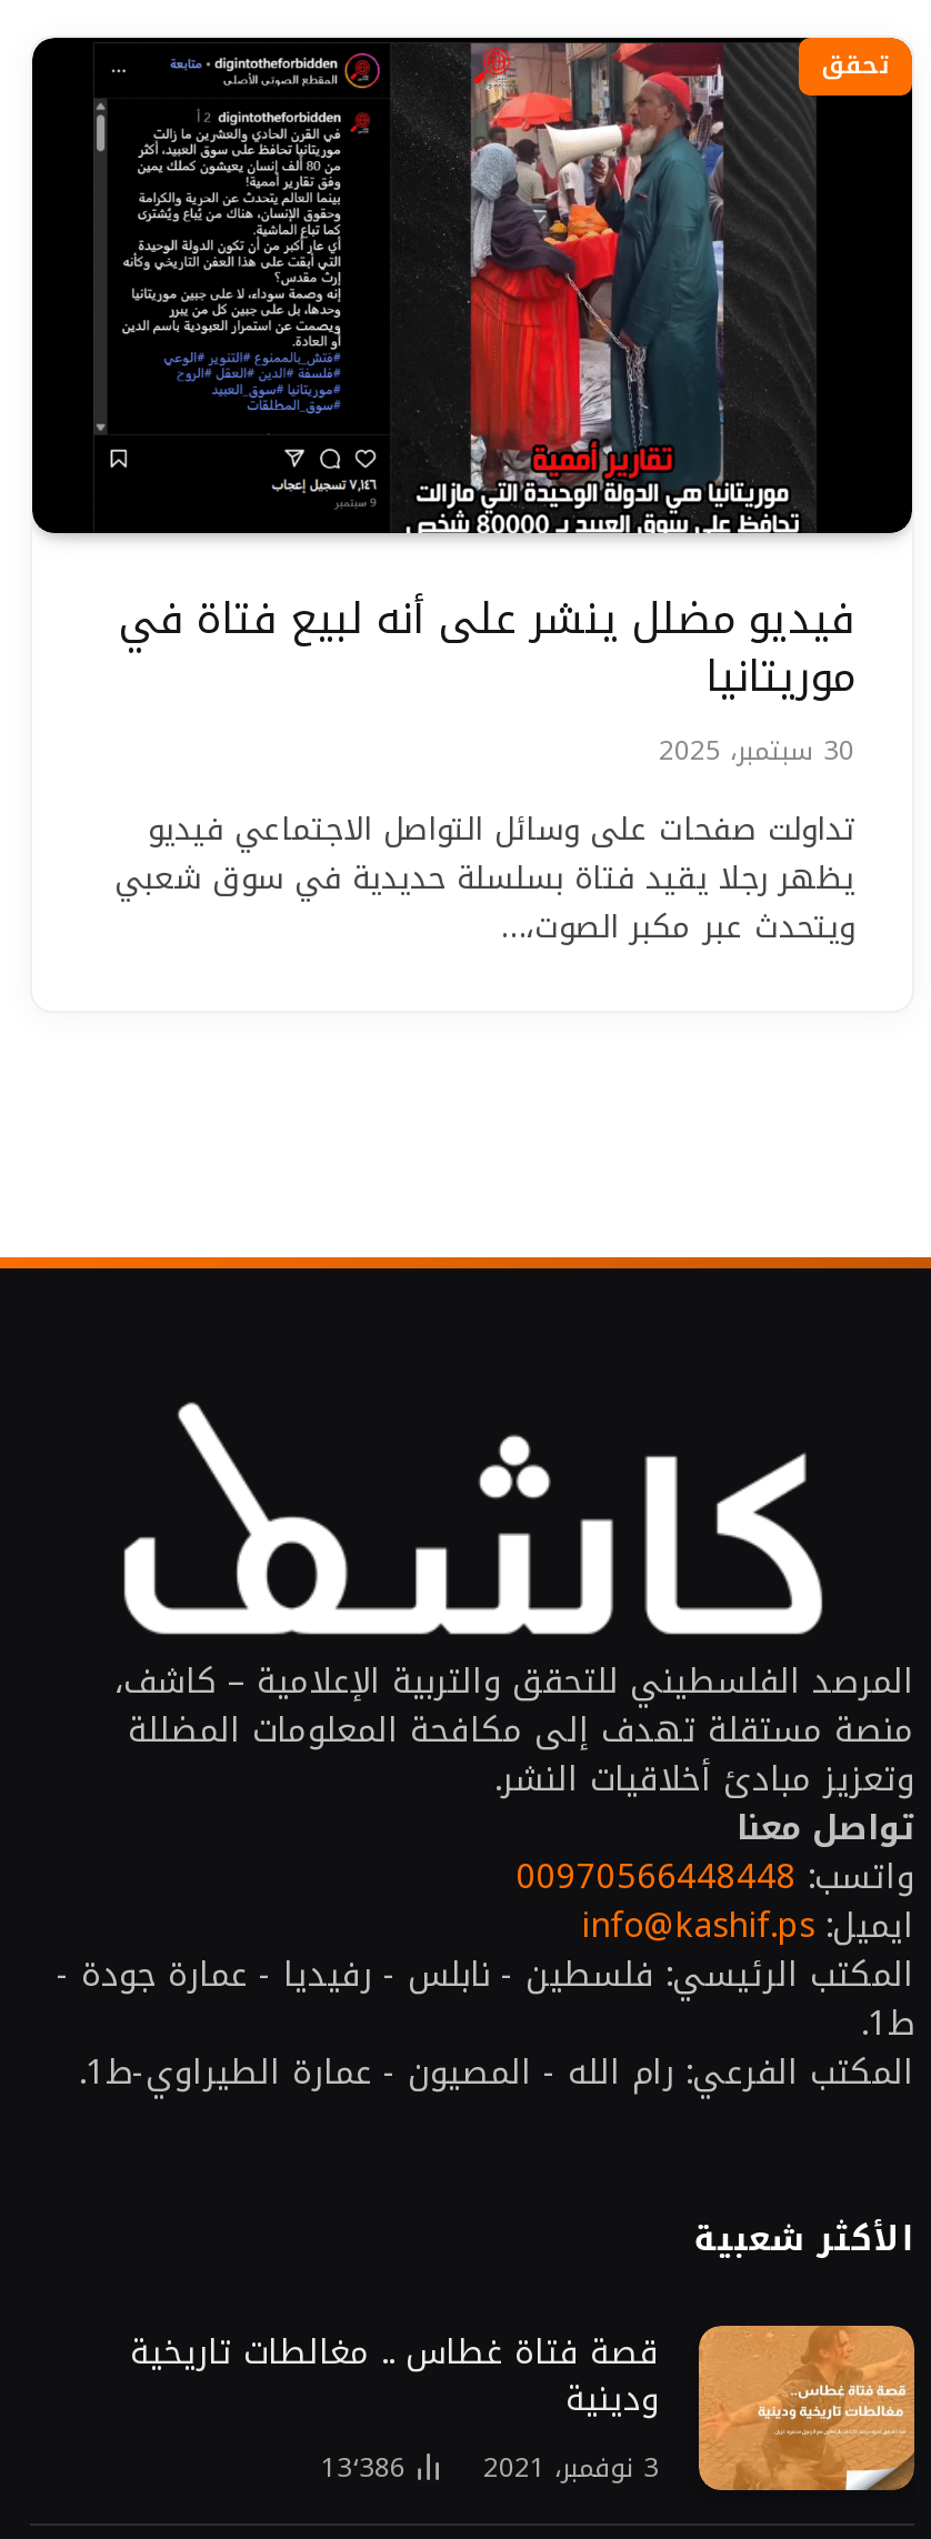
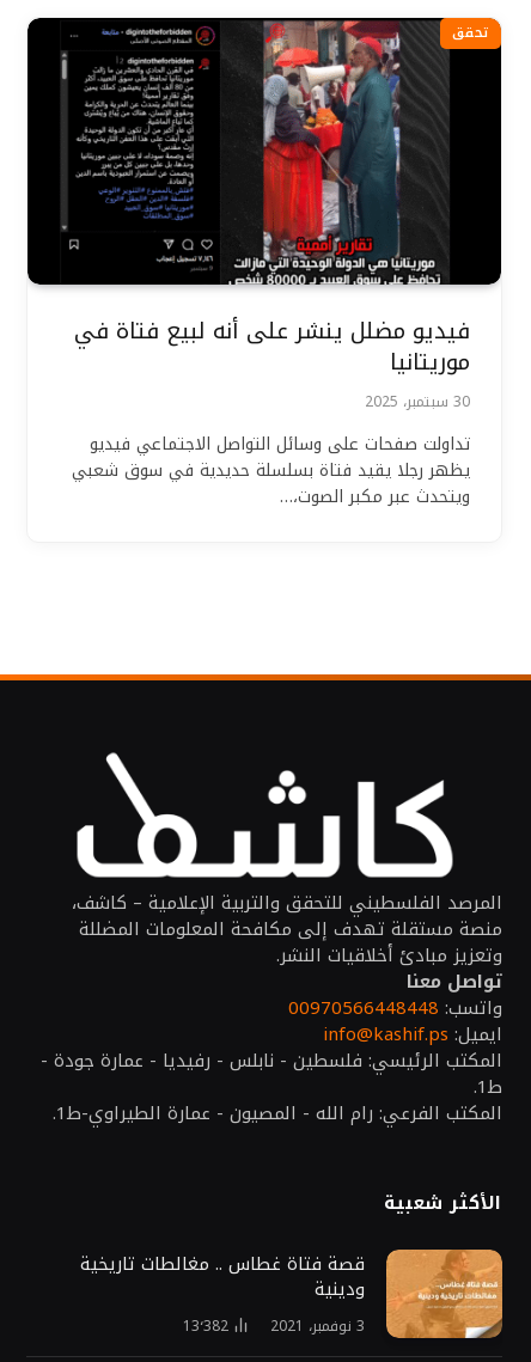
[321,2443,406,2492] 13٬386 -> [183,1313,228,1339] 13٬382

